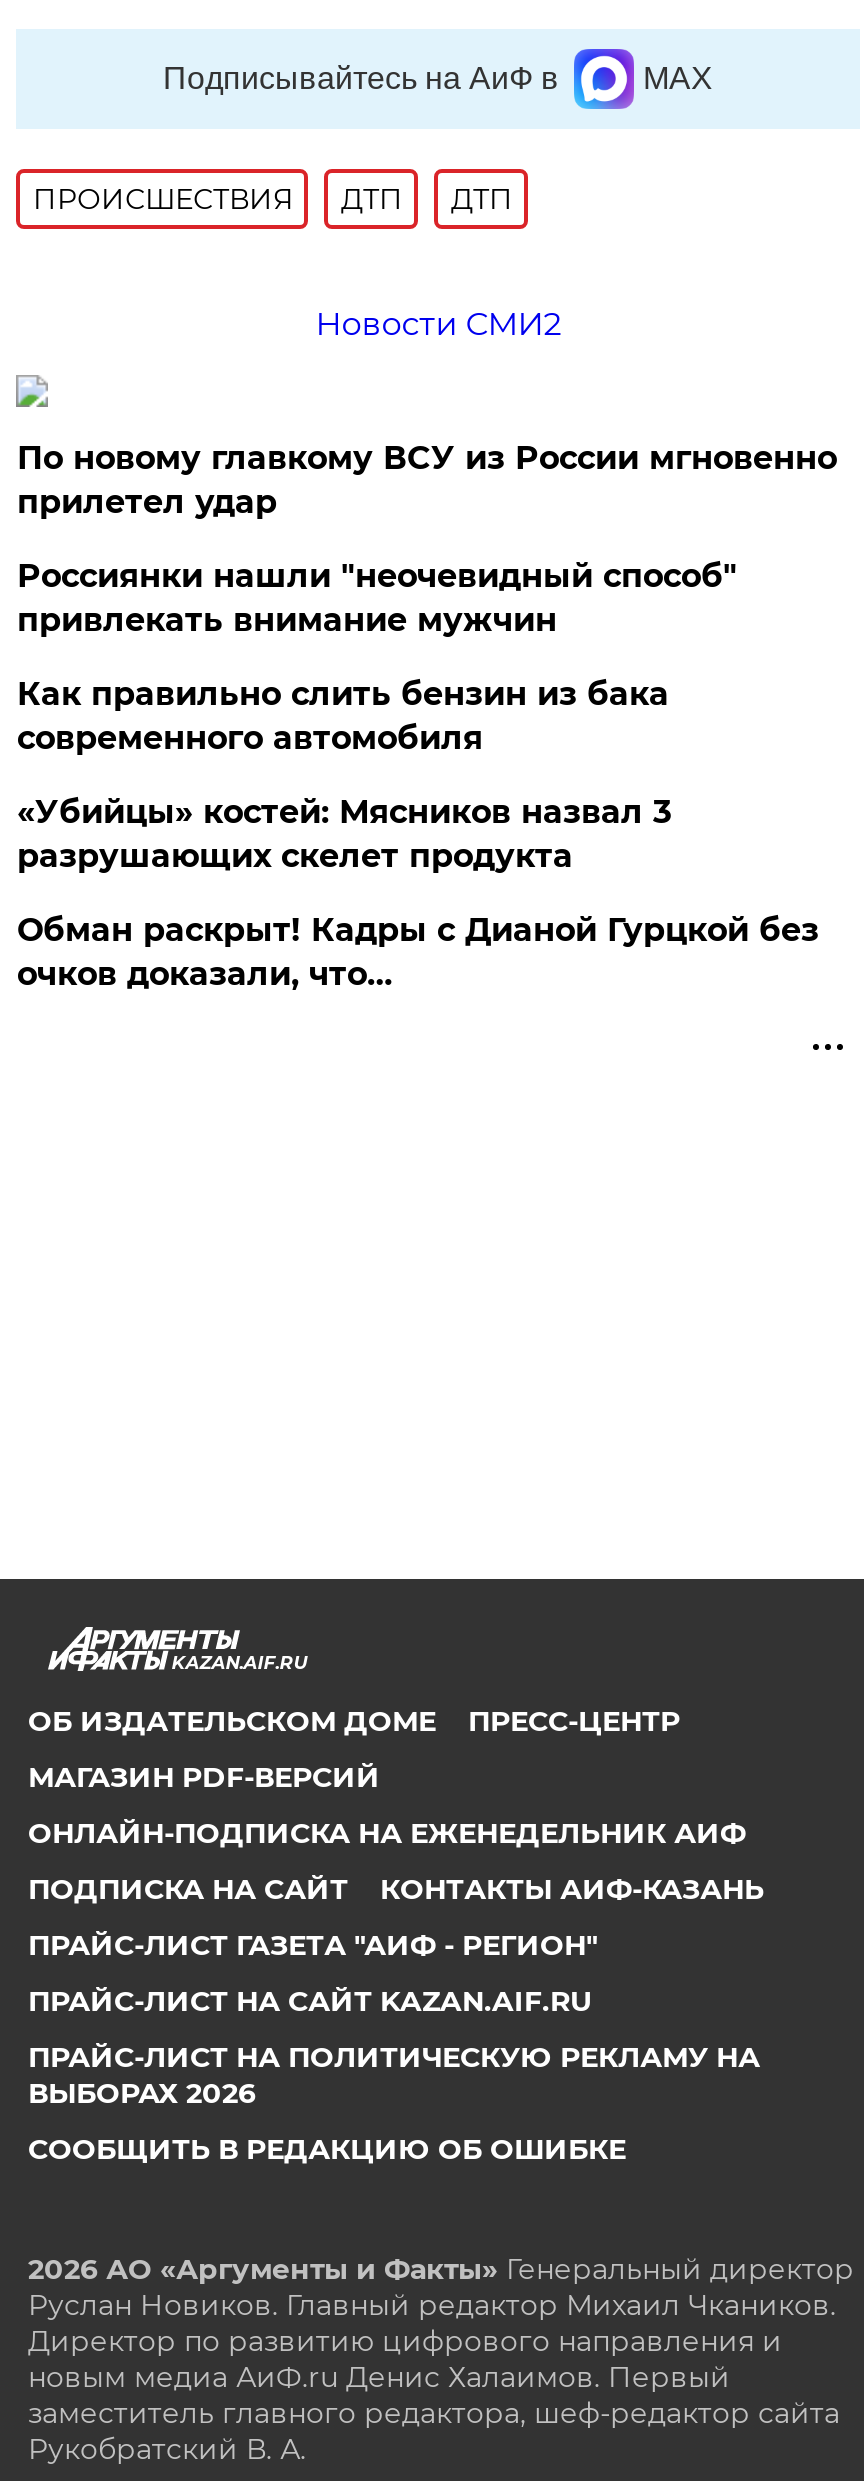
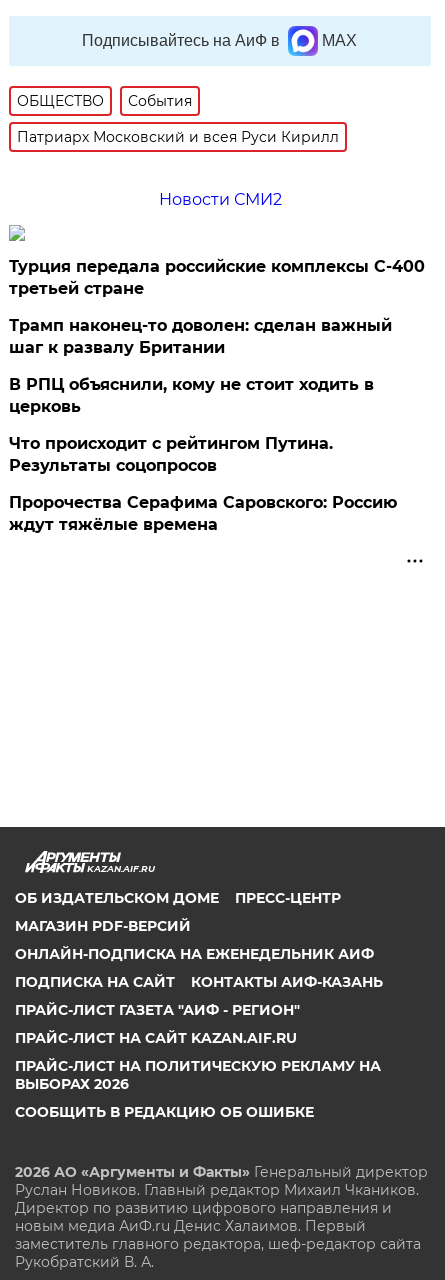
[33,181,513,217] ПРОИСШЕСТВИЯ | ДТП | ДТП -> [17,92,339,146] ОБЩЕСТВО | События | Патриарх Московский и всея Руси Кирилл
[17,439,837,521] По новому главкому ВСУ из России мгновенно | прилетел удар -> [9,257,425,298] Турция передала российские комплексы С-400 | третьей стране
[17,557,737,639] Россиянки нашли "неочевидный способ" | привлекать внимание мужчин -> [9,316,392,357] Трамп наконец-то доволен: сделан важный | шаг к развалу Британии
[17,675,669,757] Как правильно слить бензин из бака | современного автомобиля -> [9,375,374,416] В РПЦ объяснили, кому не стоит ходить в | церковь
[17,793,671,875] «Убийцы» костей: Мясников назвал 3 | разрушающих скелет продукта -> [9,434,333,475] Что происходит с рейтингом Путина. | Результаты соцопросов
[17,911,819,993] Обман раскрыт! Кадры с Дианой Гурцкой без | очков доказали, что… -> [9,493,397,534] Пророчества Серафима Саровского: Россию | ждут тяжёлые времена

